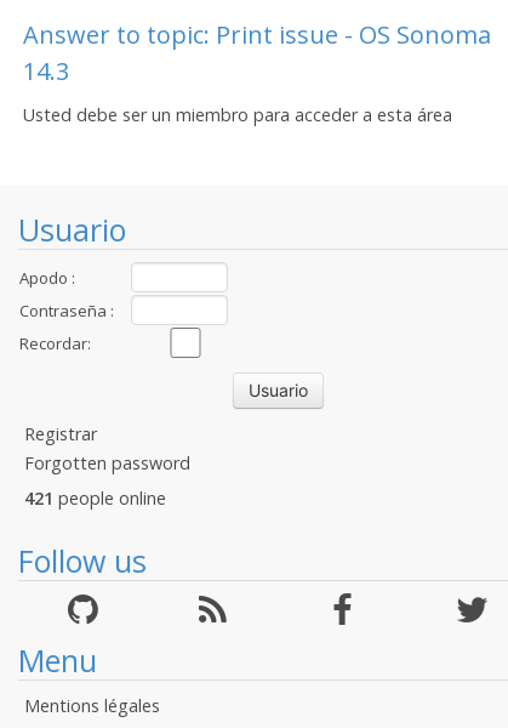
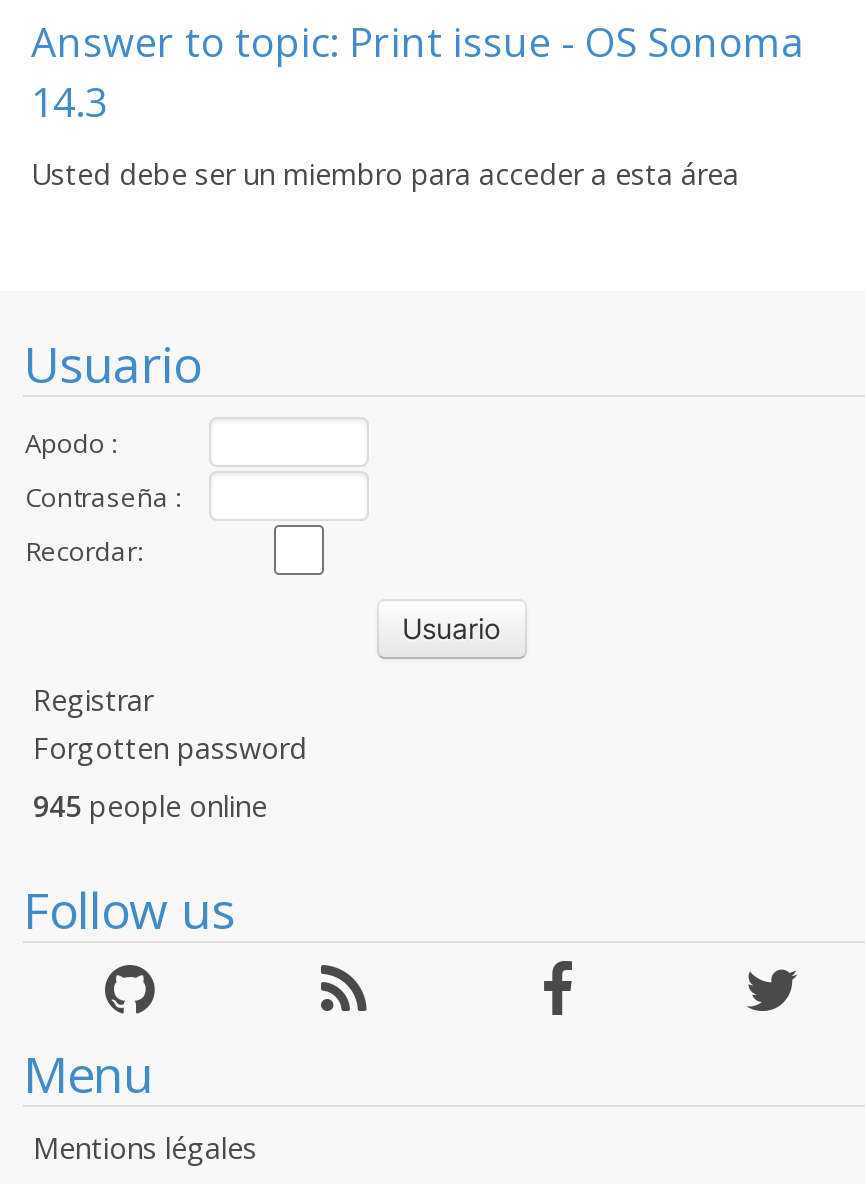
[24,487,166,510] 421 people online -> [33,787,267,825] 945 people online

